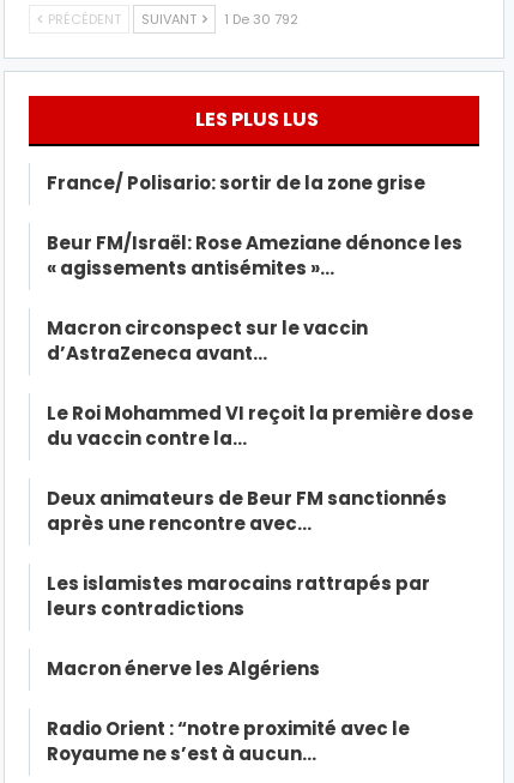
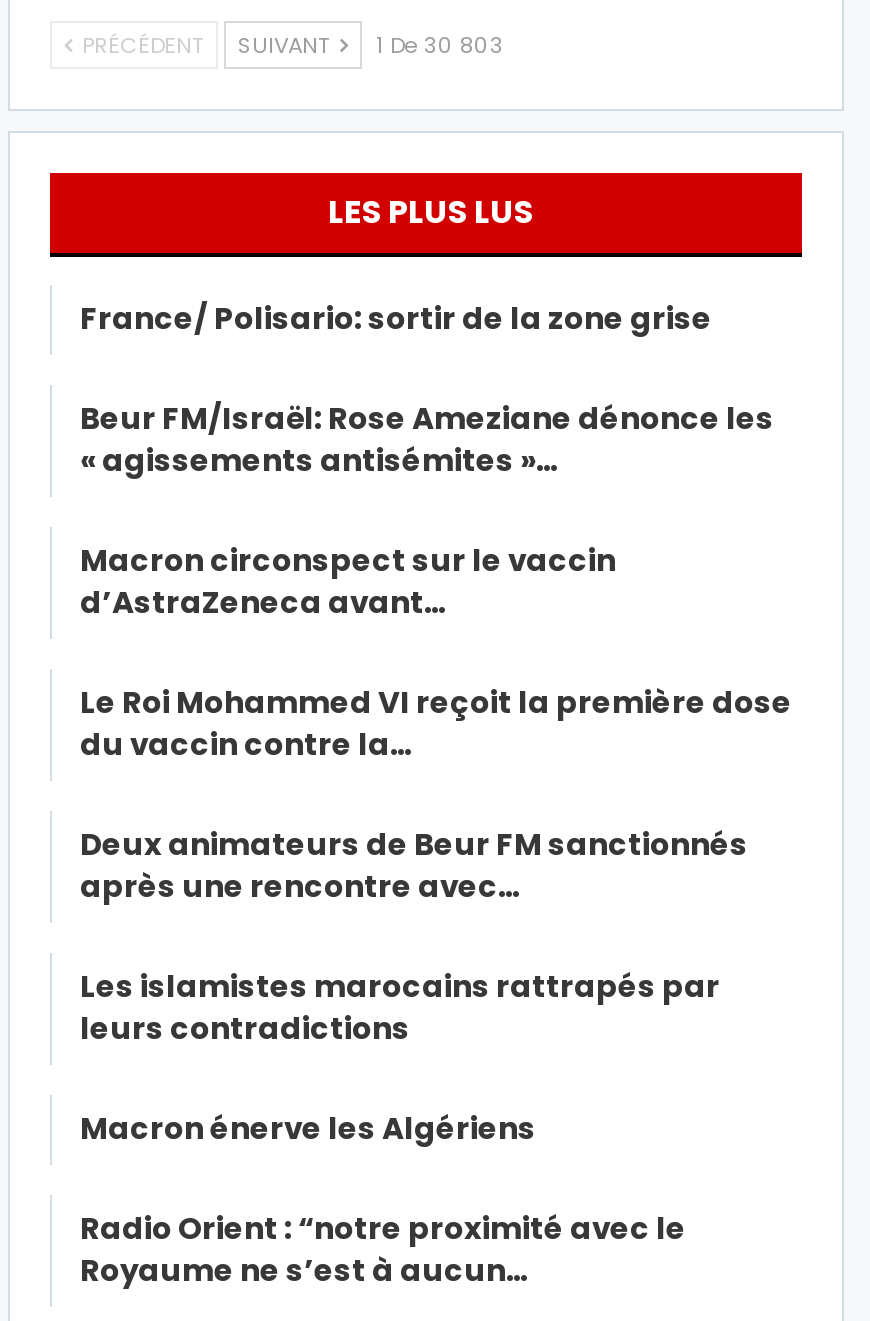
[44,10,298,29] PRÉCÉDENT SUIVANT 1 De 30 792 -> [76,30,504,62] PRÉCÉDENT SUIVANT 1 De 30 803

